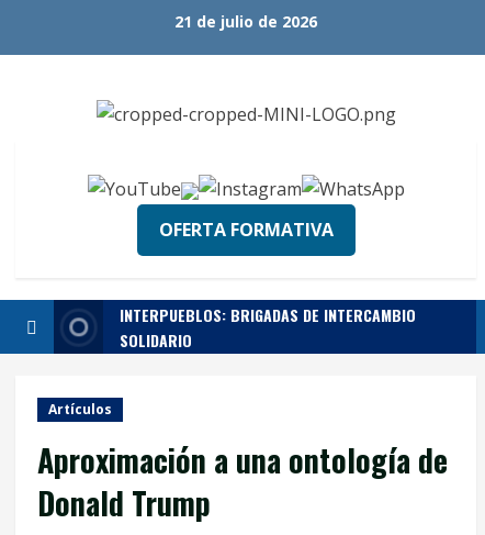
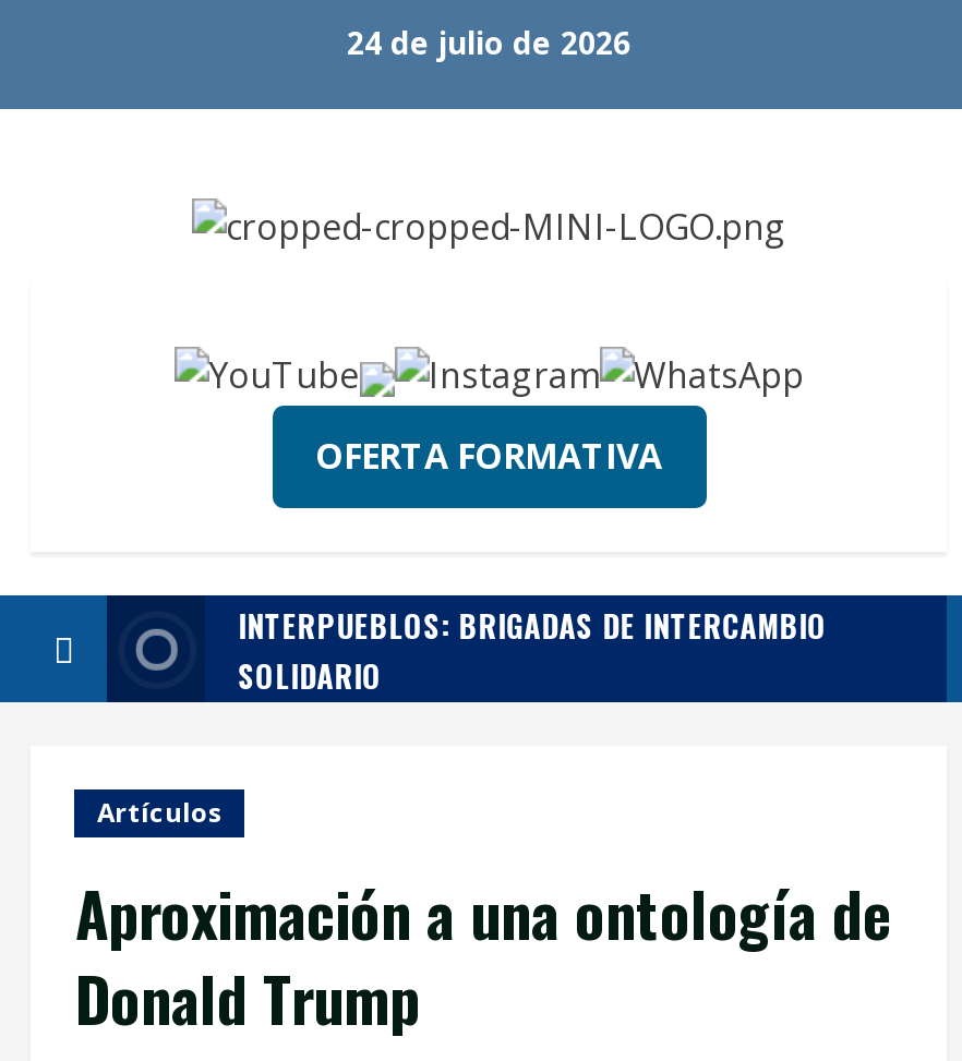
[174,11,317,32] 21 de julio de 2026 -> [347,21,630,63] 24 de julio de 2026

